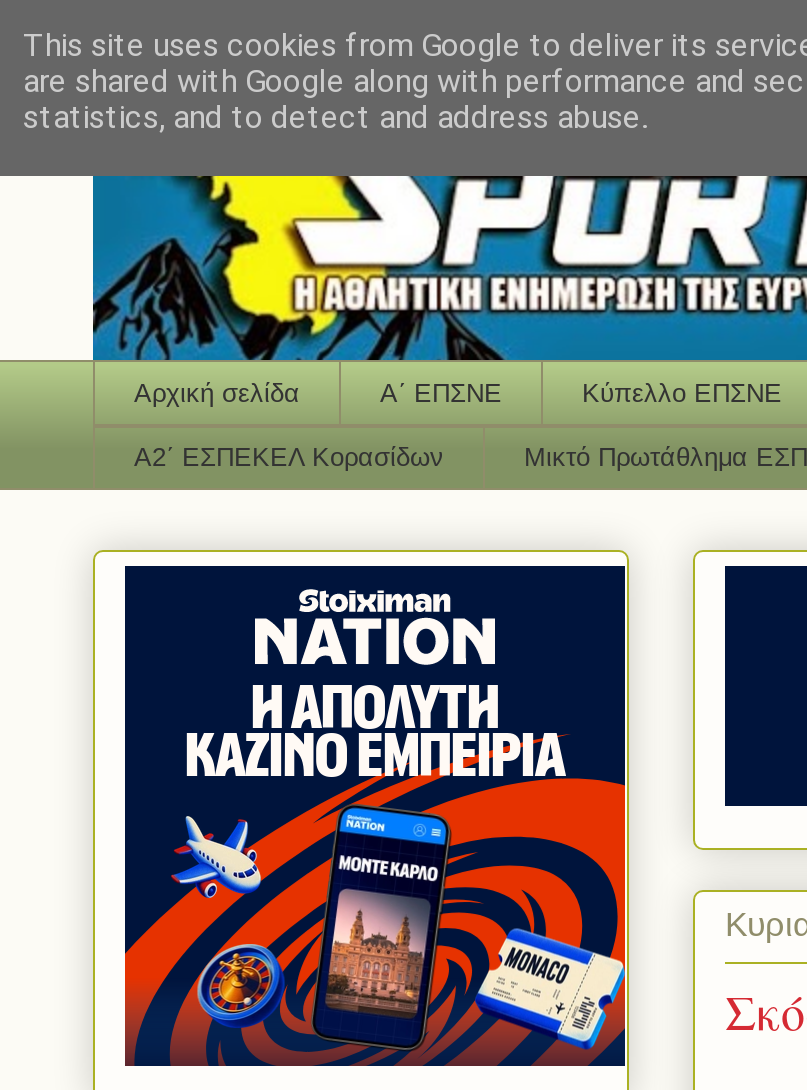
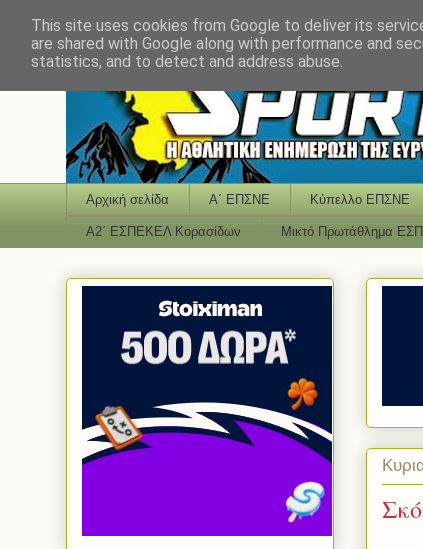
[123,586,627,1068] [image] -> [81,298,333,537] [image]

